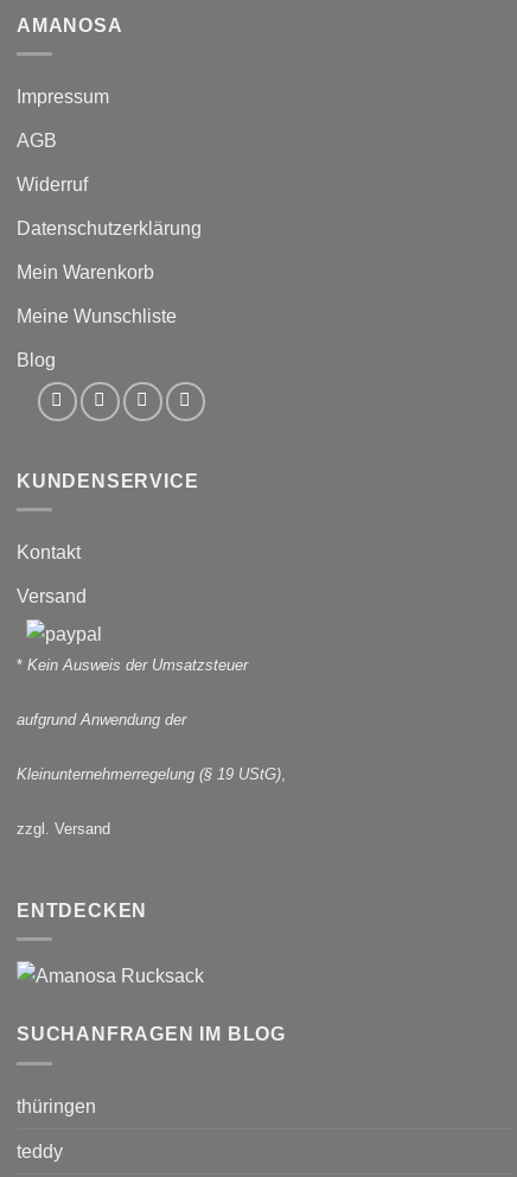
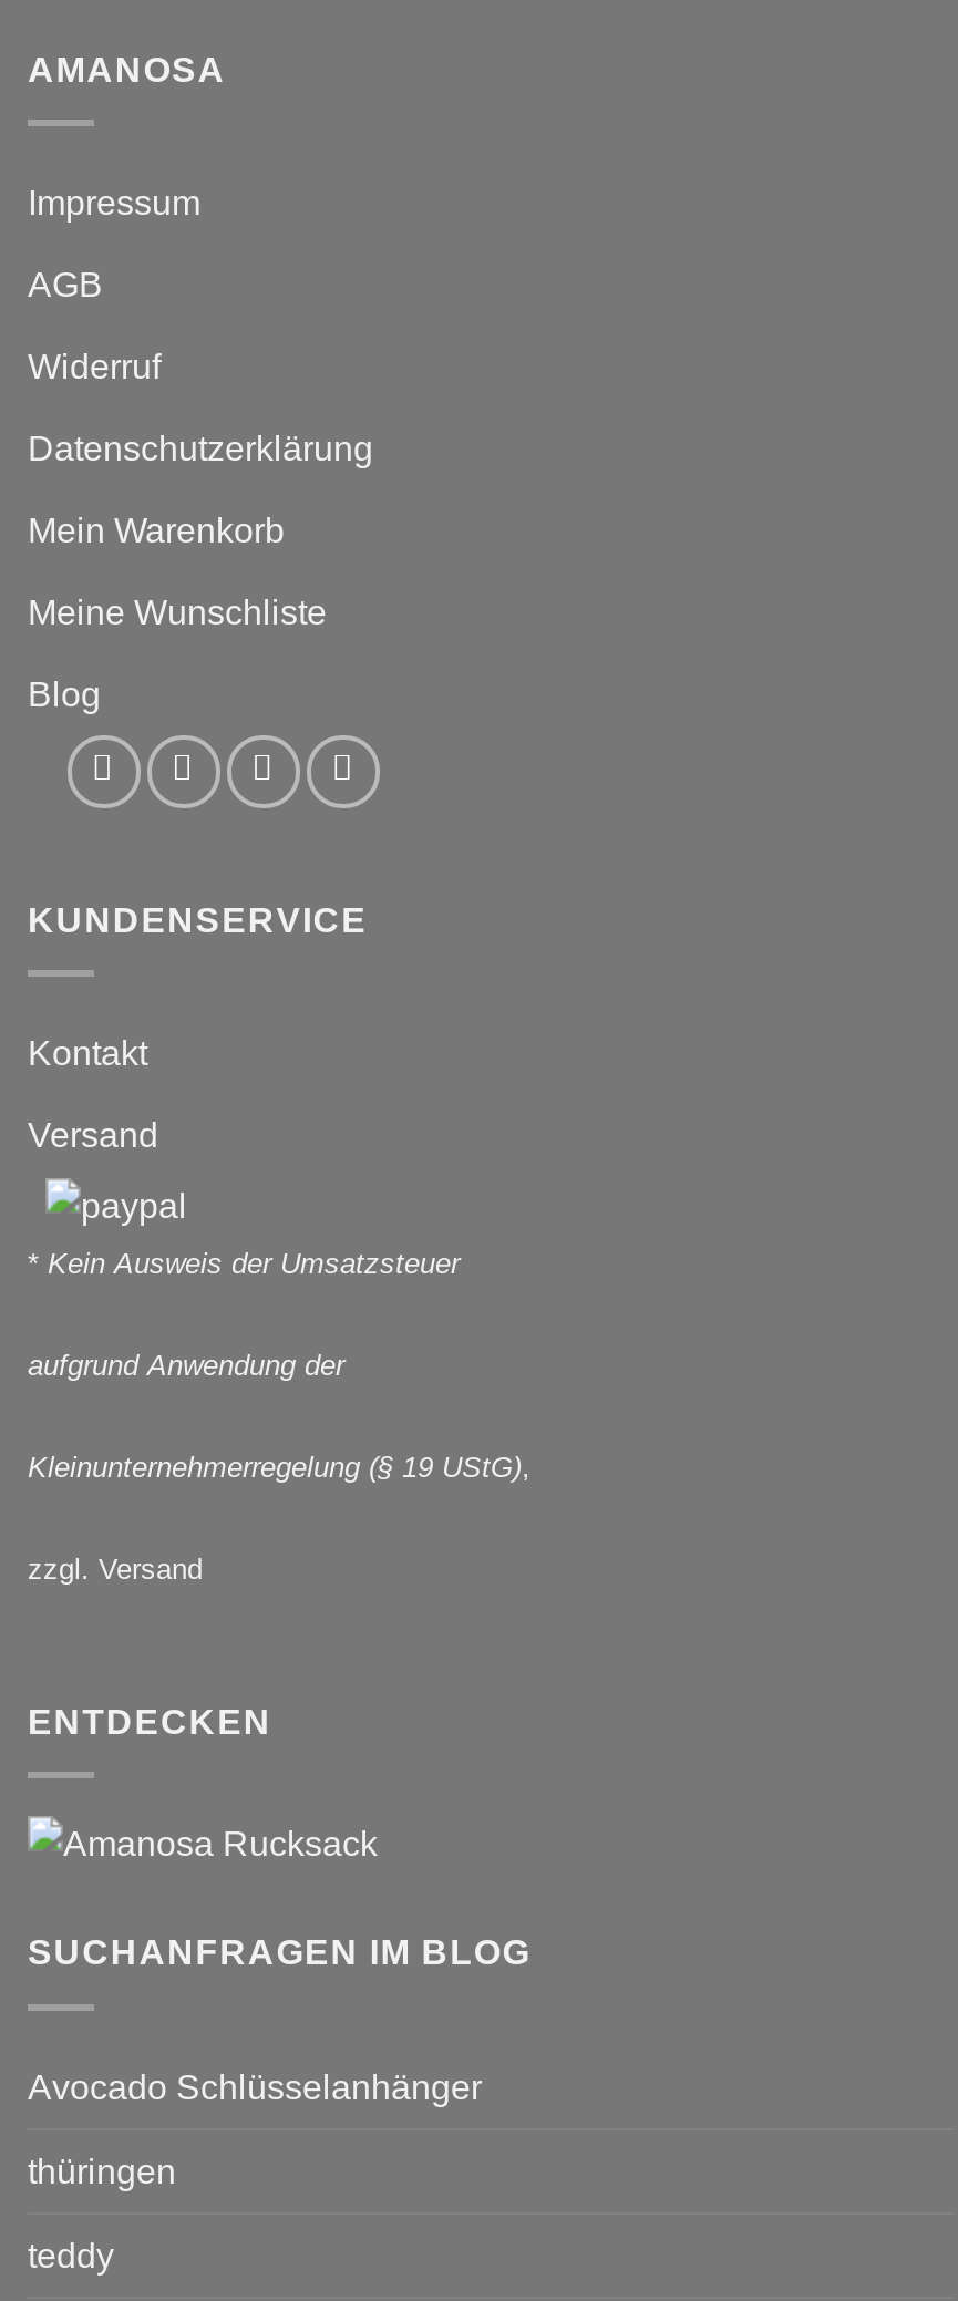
none -> [28,2068,482,2106] Avocado Schlüsselanhänger

